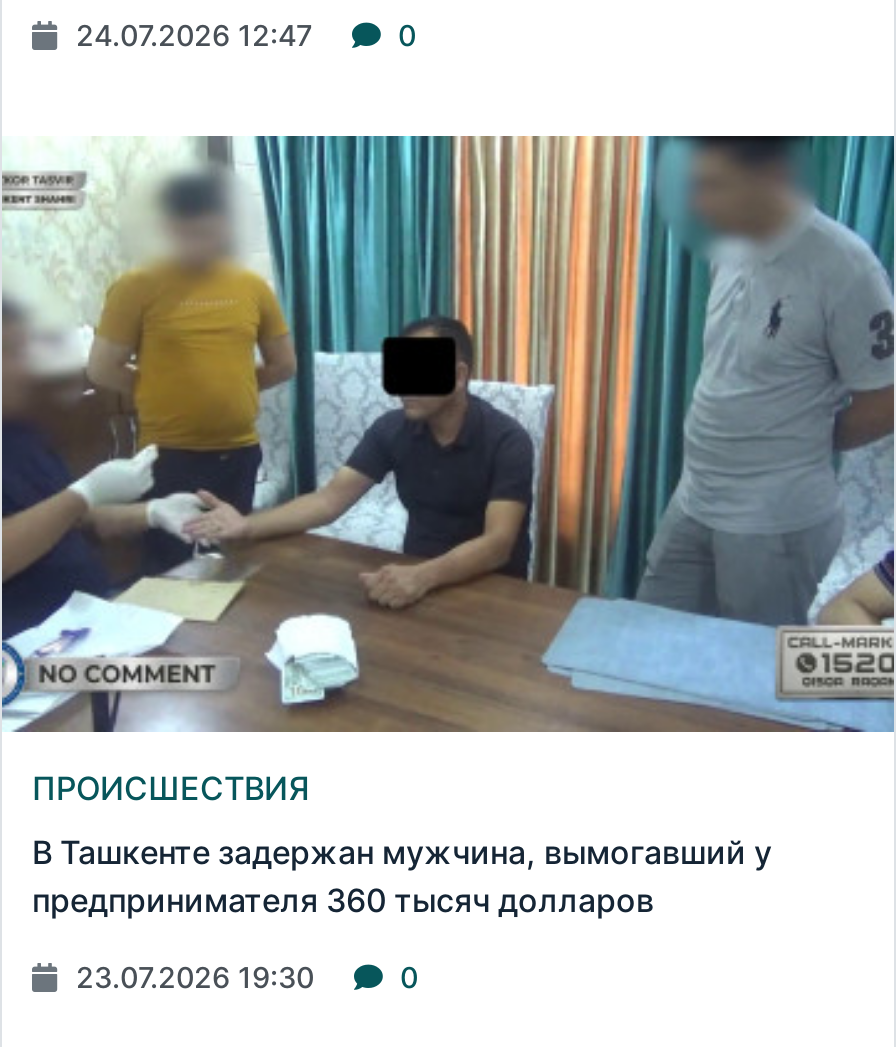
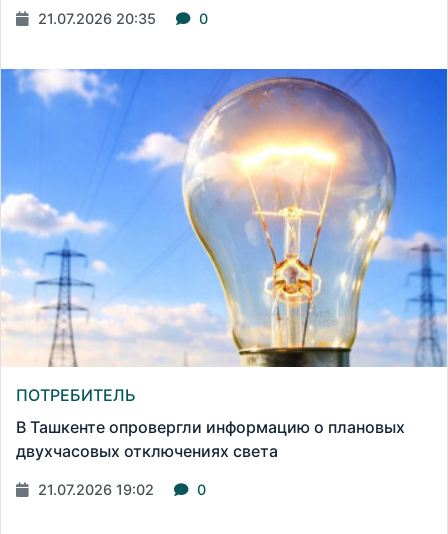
[68,19,312,53] 24.07.2026 12:47 -> [34,10,156,27] 21.07.2026 20:35
[6,134,890,807] [image] | ПРОИСШЕСТВИЯ -> [3,68,445,405] [image] | ПОТРЕБИТЕЛЬ
[32,831,772,919] В Ташкенте задержан мужчина, вымогавший у | предпринимателя 360 тысяч долларов -> [16,417,405,461] В Ташкенте опровергли информацию о плановых | двухчасовых отключениях света
[68,959,314,993] 23.07.2026 19:30 -> [34,481,154,498] 21.07.2026 19:02

